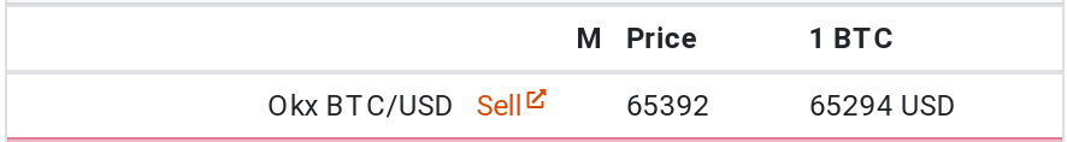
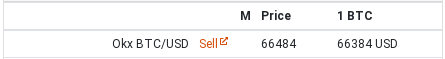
[626,89,956,123] 65392 | 65294 USD -> [261,37,398,51] 66484 | 66384 USD

